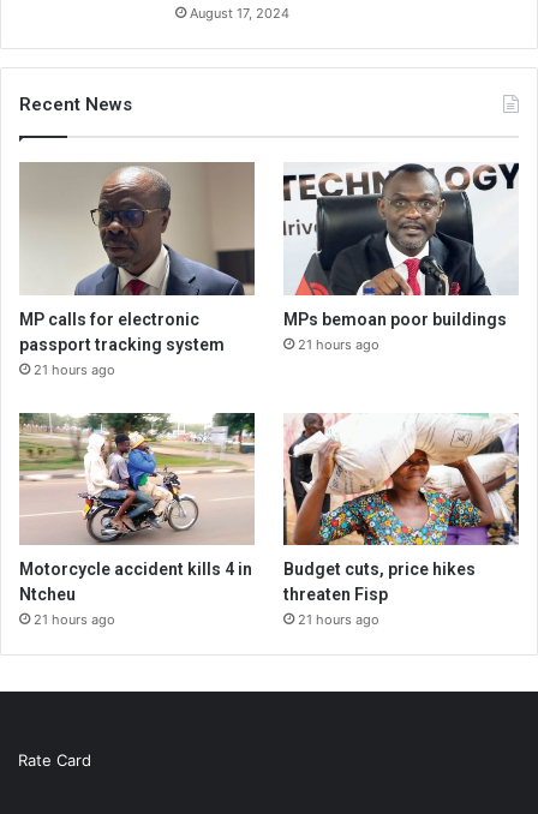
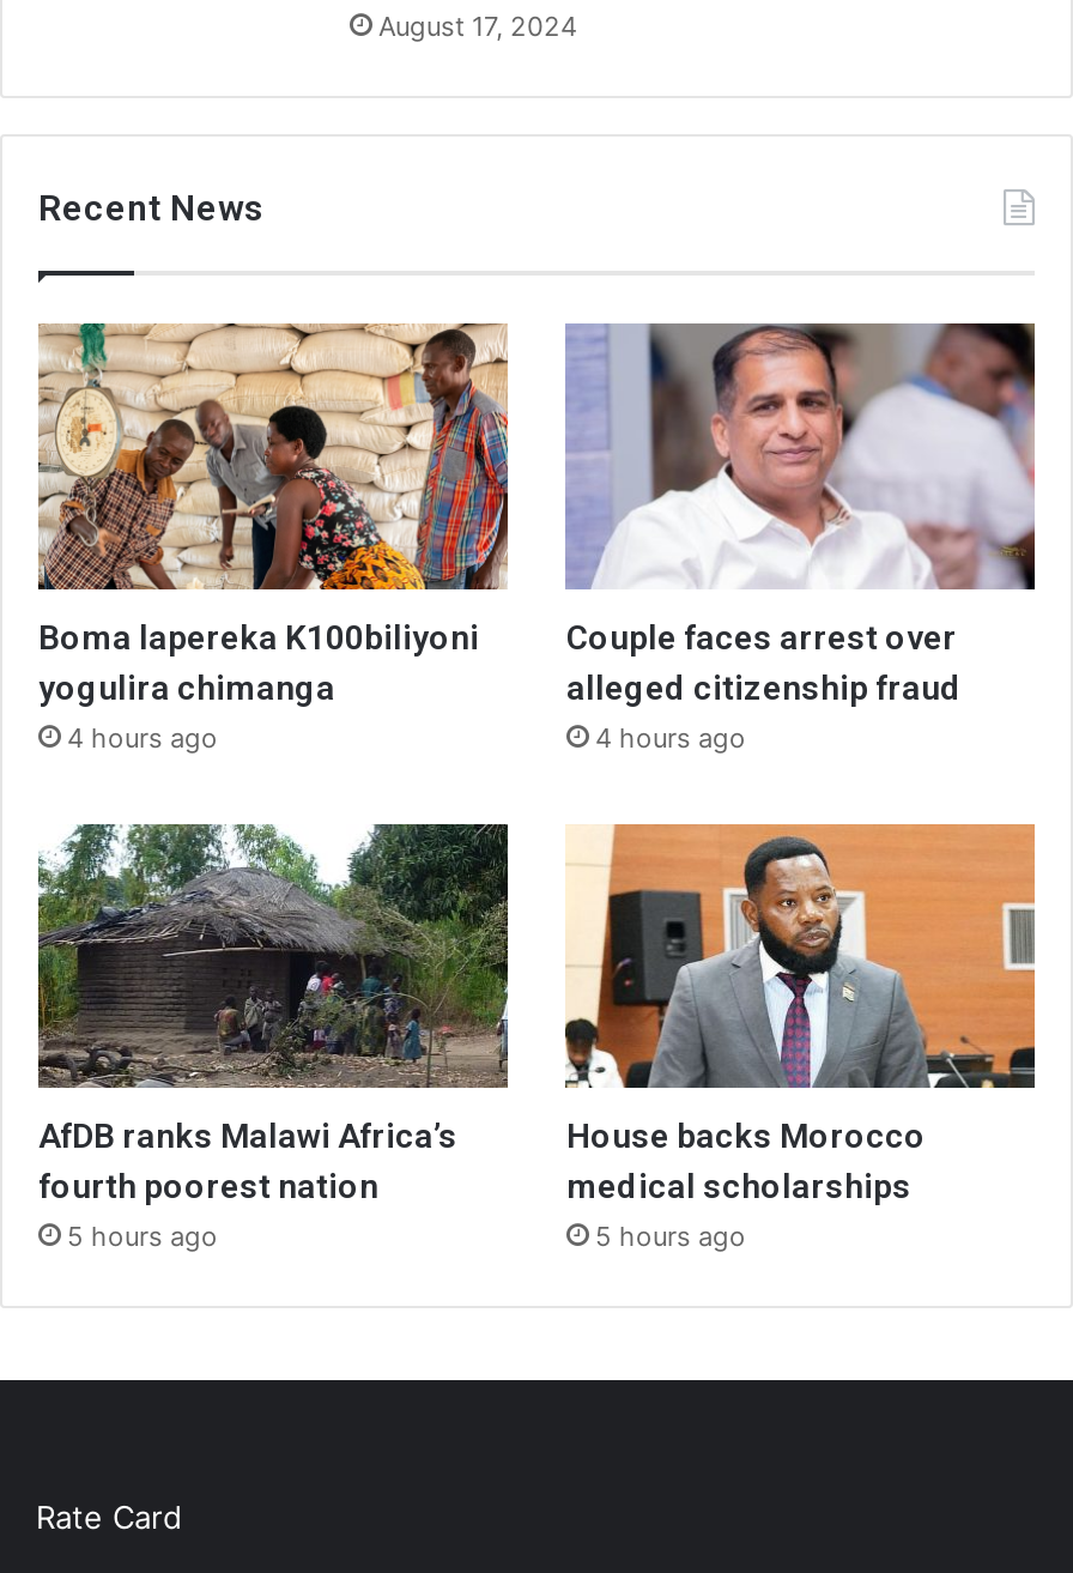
[19,162,255,378] [image] | MP calls for electronic | passport tracking system | 21 hours ago -> [36,321,510,754] [image] | Boma lapereka K100biliyoni | yogulira chimanga | 4 hours ago
[282,162,519,352] [image] | MPs bemoan poor buildings | 21 hours ago -> [565,321,1037,754] [image] | Couple faces arrest over | alleged citizenship fraud | 4 hours ago
[18,412,256,628] [image] | Motorcycle accident kills 4 in | Ntcheu | 21 hours ago -> [36,822,510,1253] [image] | AfDB ranks Malawi Africa’s | fourth poorest nation | 5 hours ago
[282,412,520,628] [image] | Budget cuts, price hikes | threaten Fisp | 21 hours ago -> [563,822,1037,1253] [image] | House backs Morocco | medical scholarships | 5 hours ago

